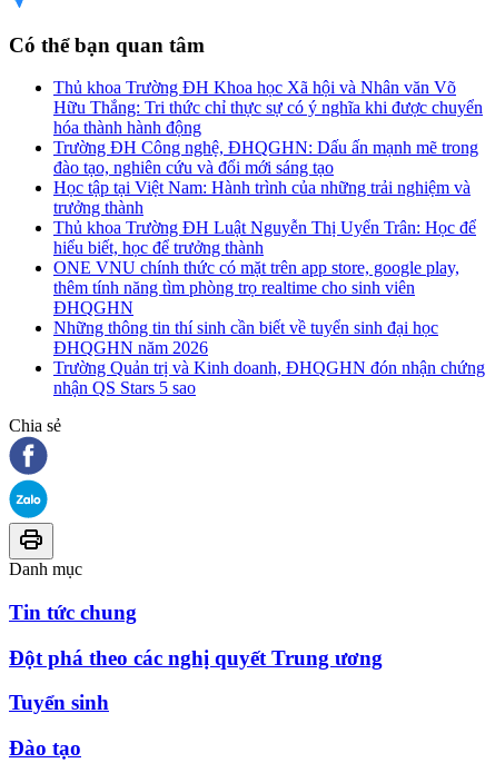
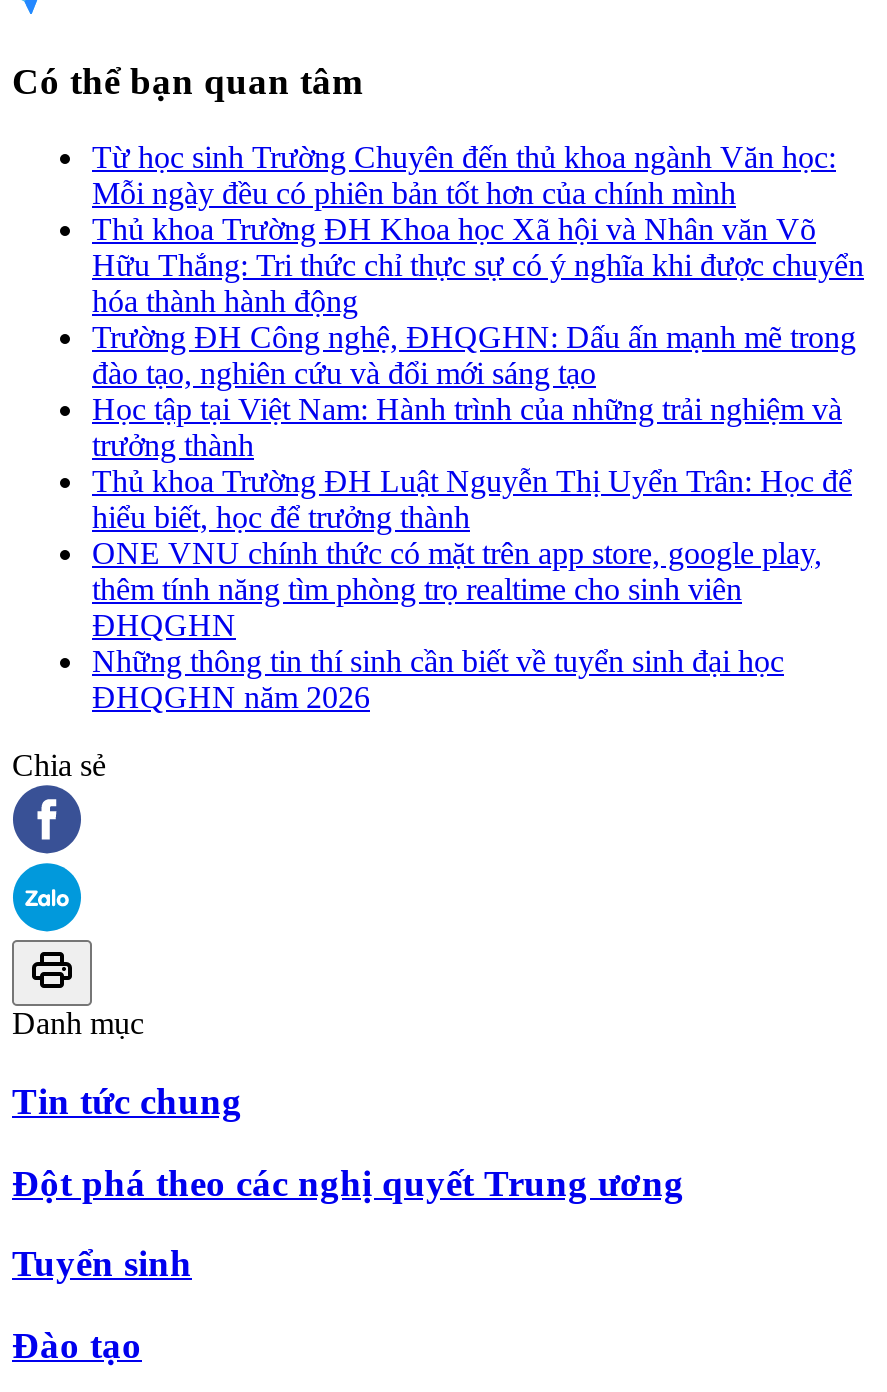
none -> [92,140,836,210] Từ học sinh Trường Chuyên đến thủ khoa ngành Văn học: | Mỗi ngày đều có phiên bản tốt hơn của chính mình
moved [53,78,483,357] -> [92,212,864,714]: Thủ khoa Trường ĐH Khoa học Xã hội và Nhân văn Võ | Hữu Thắng: Tri thức chỉ thực sự có ý nghĩa khi được chuyển | hóa thành hành động | ... | Những thông tin thí sinh cần biết về tuyển sinh đại học | ĐHQGHN năm 2026
[53,358,485,397] Trường Quản trị và Kinh doanh, ĐHQGHN đón nhận chứng | nhận QS Stars 5 sao -> none

